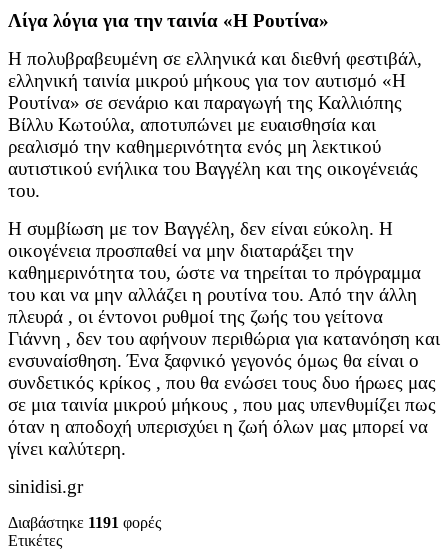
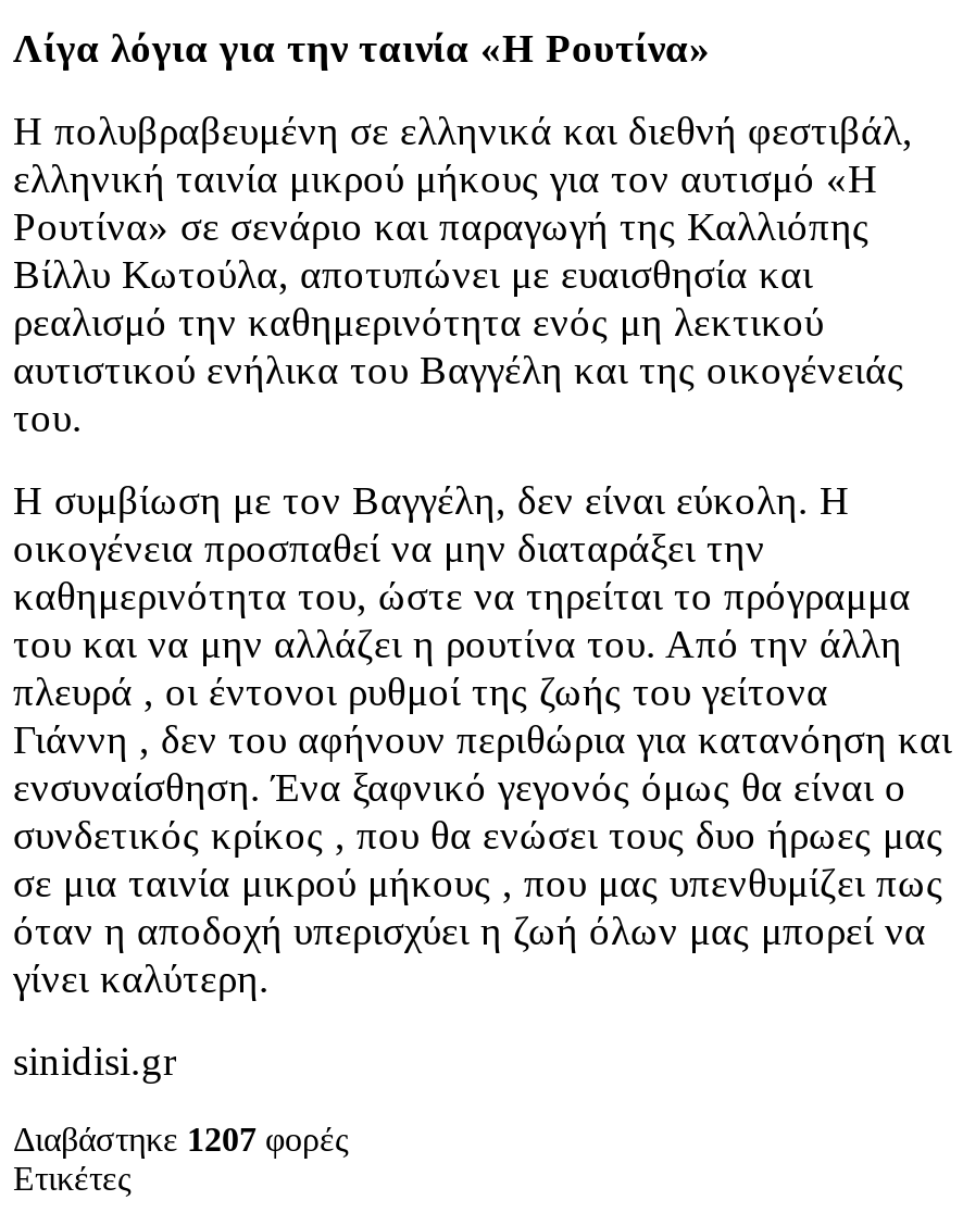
[8,514,161,531] Διαβάστηκε 1191 φορές -> [13,1121,348,1158] Διαβάστηκε 1207 φορές

